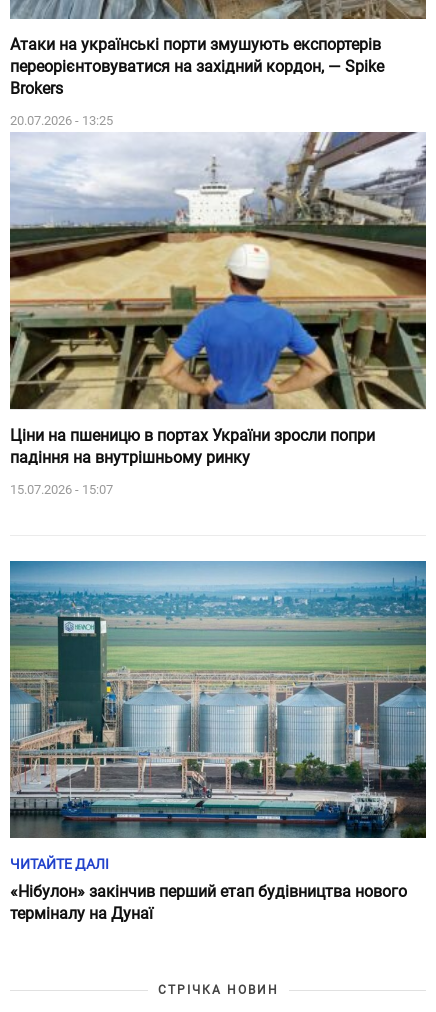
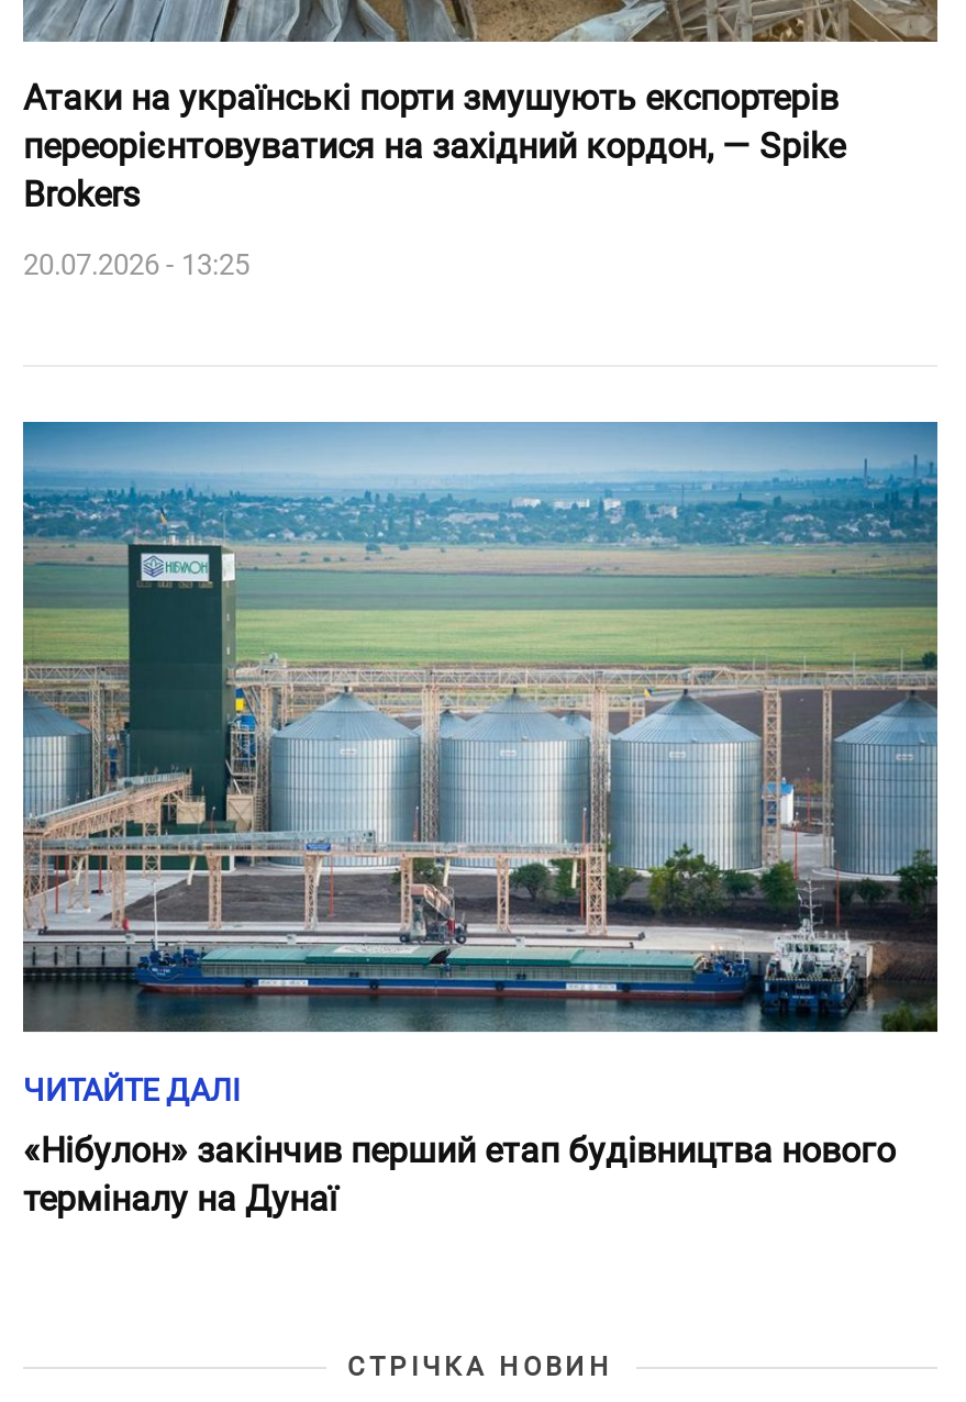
[9,131,427,497] [image] | Ціни на пшеницю в портах України зросли попри | падіння на внутрішньому ринку | 15.07.2026 - 15:07 -> none

